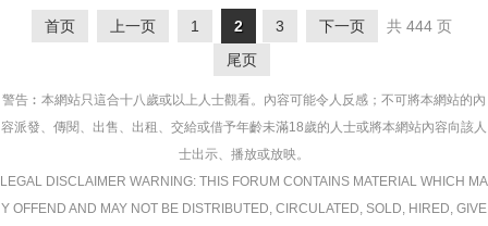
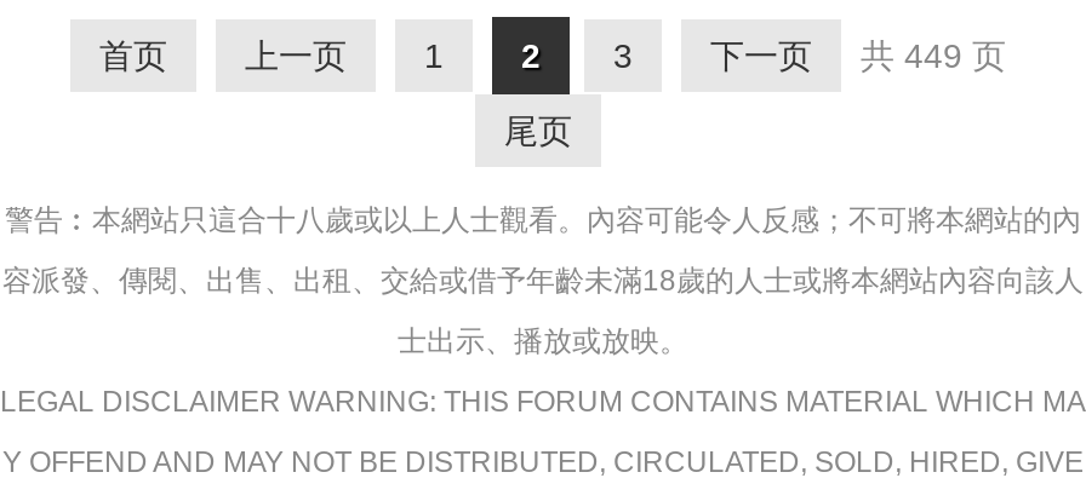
[45,17,456,35] 首页 上一页 1 2 3 下一页 共 444 页 -> [99,36,1016,75] 首页 上一页 1 2 3 下一页 共 449 页

